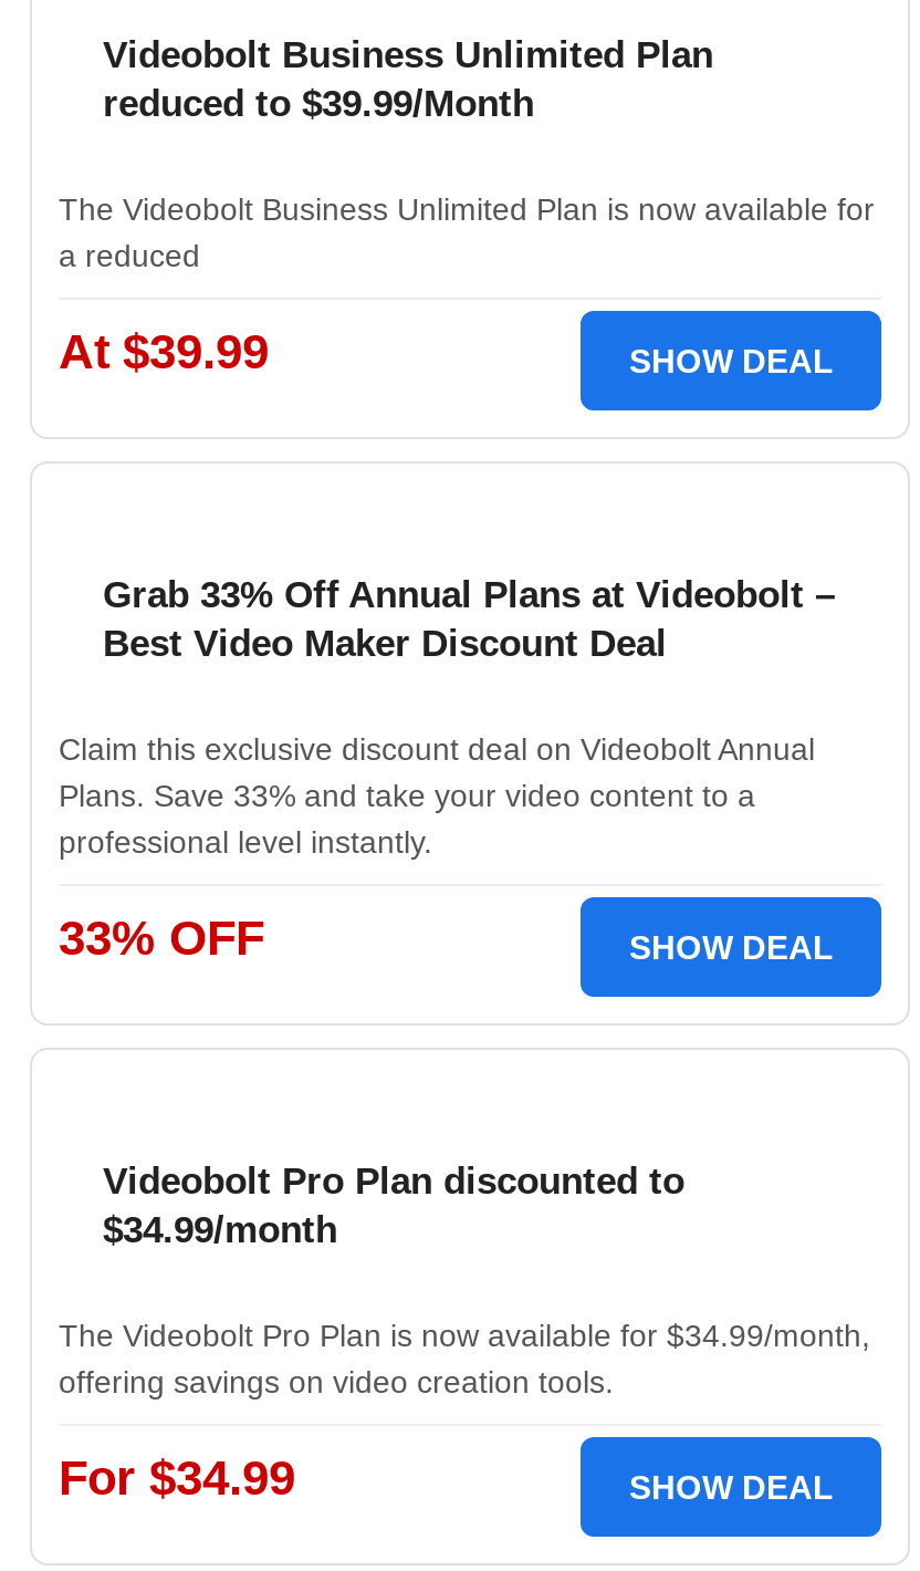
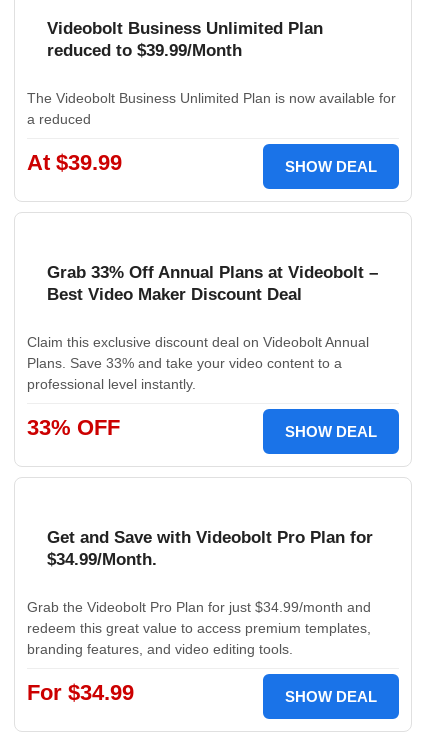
[103,1161,684,1251] Videobolt Pro Plan discounted to | $34.99/month -> [47,528,373,569] Get and Save with Videobolt Pro Plan for | $34.99/Month.
[59,1318,870,1400] The Videobolt Pro Plan is now available for $34.99/month, | offering savings on video creation tools. -> [27,599,371,657] Grab the Videobolt Pro Plan for just $34.99/month and | redeem this great value to access premium templates, | branding features, and video editing tools.

